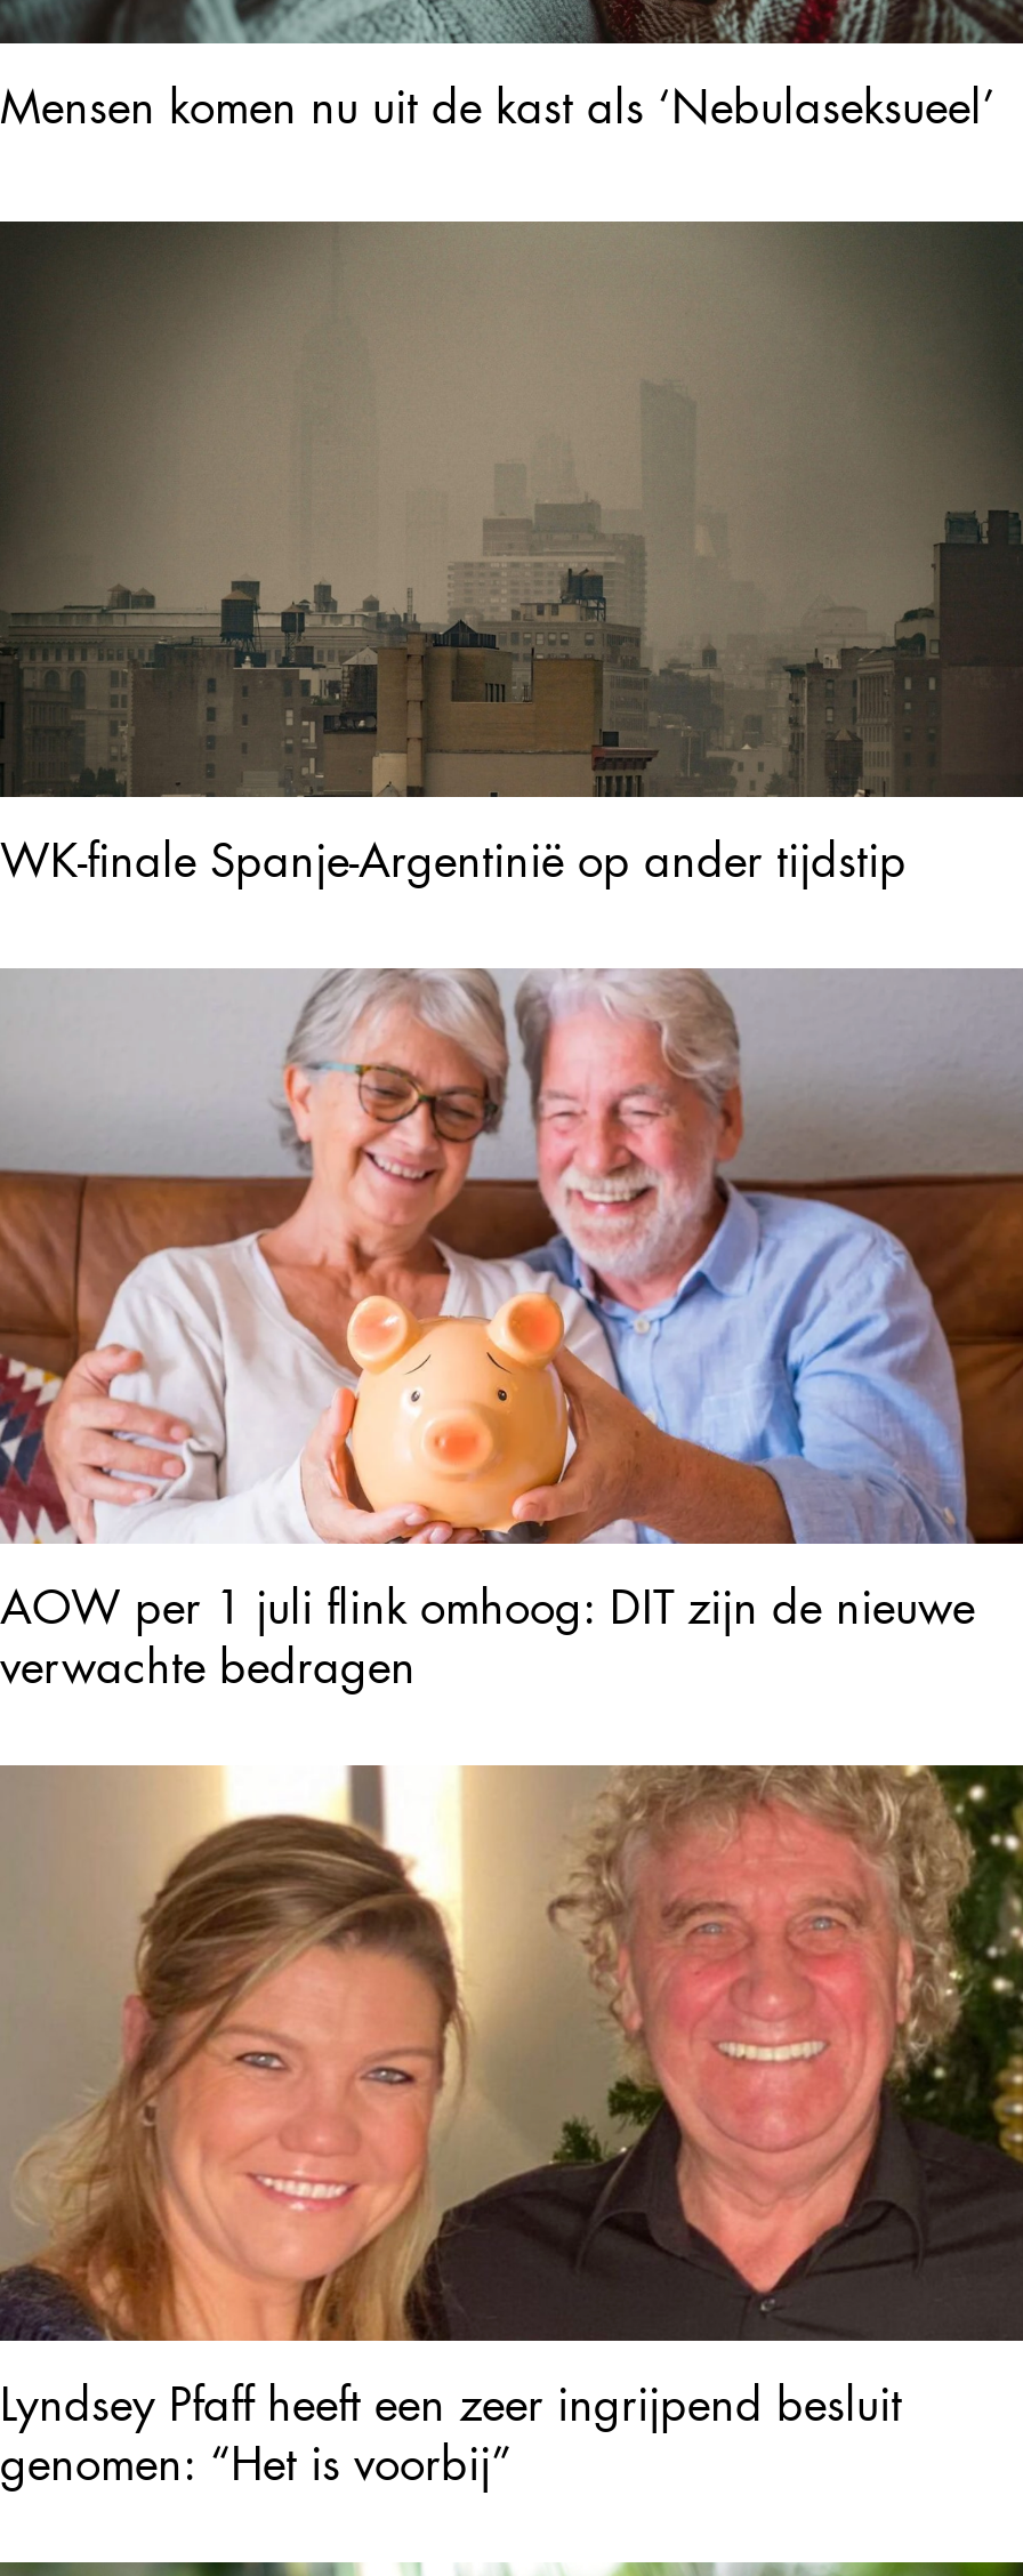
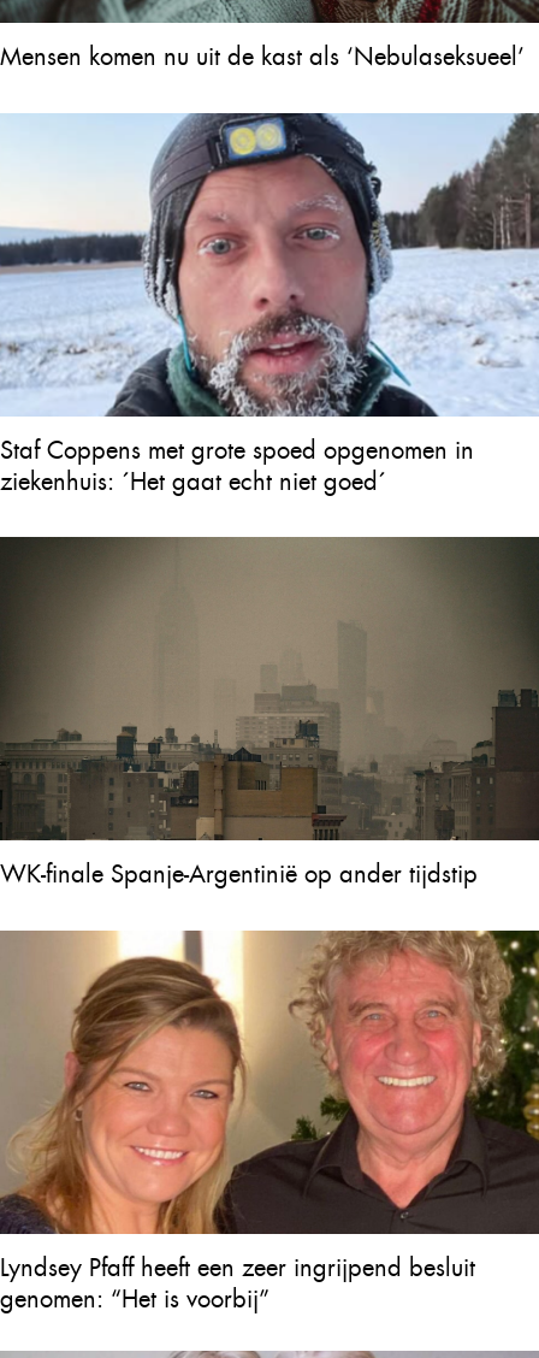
none -> [0,112,535,497] [image] | Staf Coppens met grote spoed opgenomen in | ziekenhuis: ´Het gaat echt niet goed´
moved [0,222,1023,891] -> [0,537,539,890]: [image] | WK-finale Spanje-Argentinië op ander tijdstip
[0,966,1016,1696] [image] | AOW per 1 juli flink omhoog: DIT zijn de nieuwe | verwachte bedragen -> none

